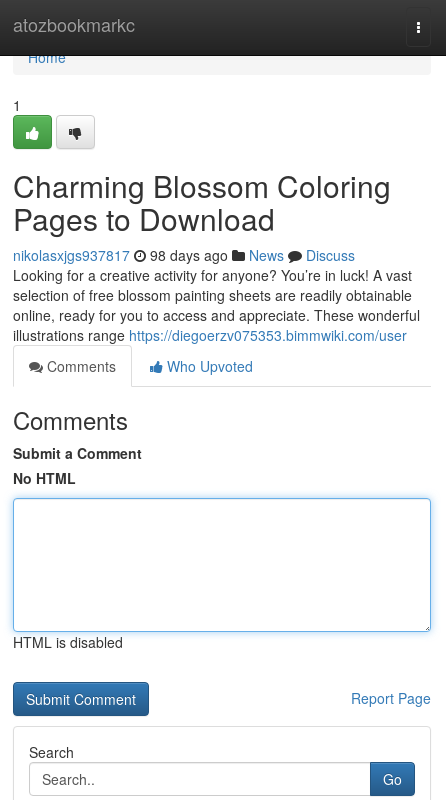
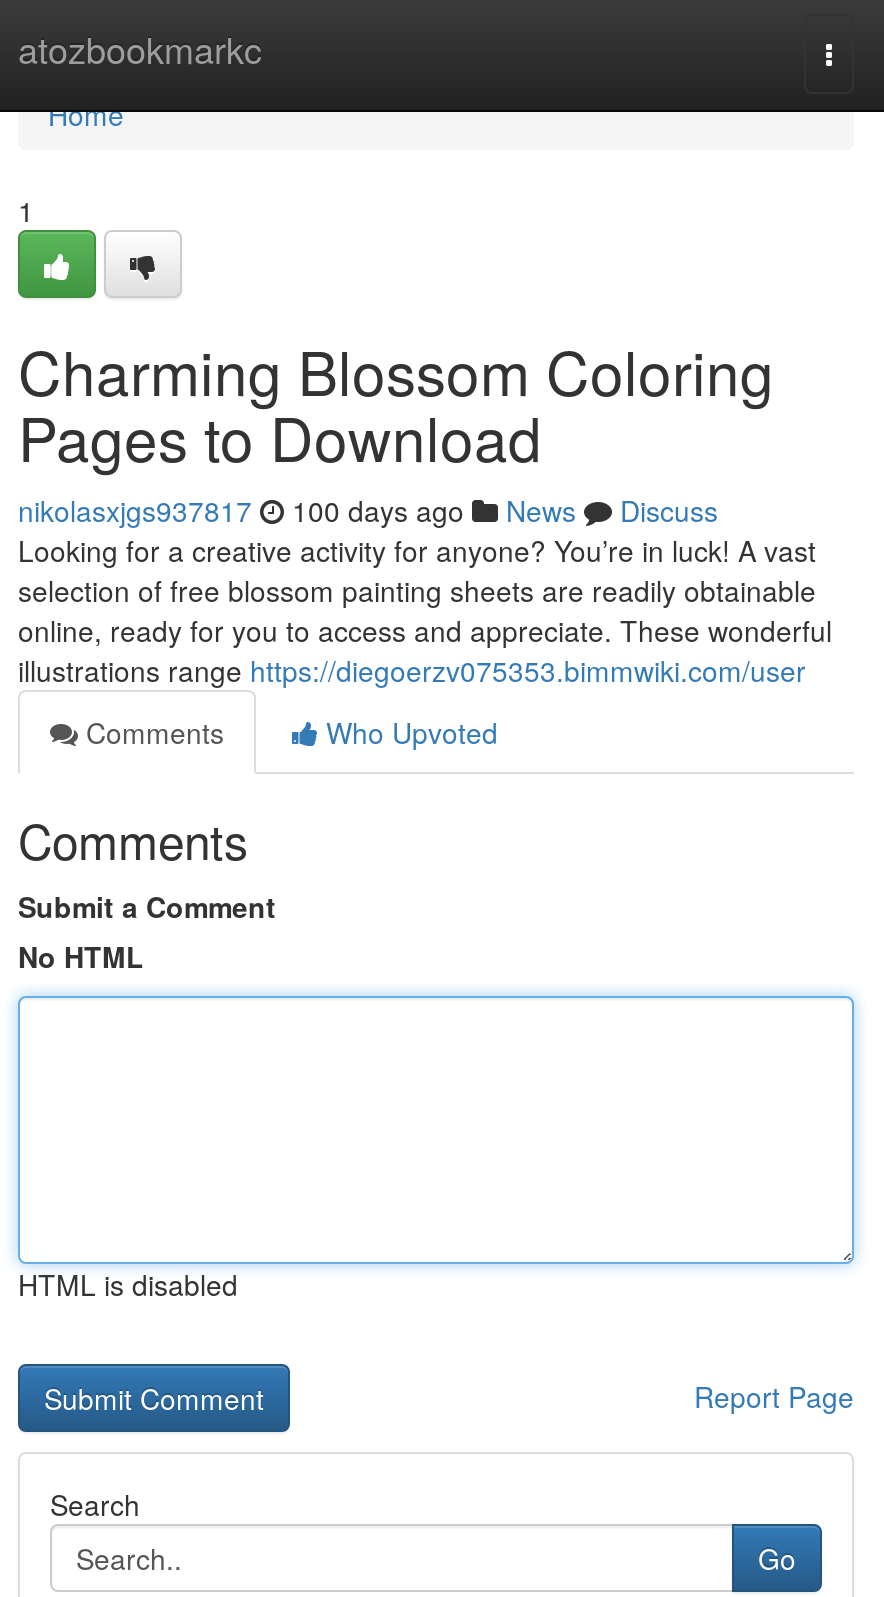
[13,245,355,265] nikolasxjgs937817 98 days ago News Discuss -> [18,490,718,530] nikolasxjgs937817 100 days ago News Discuss

